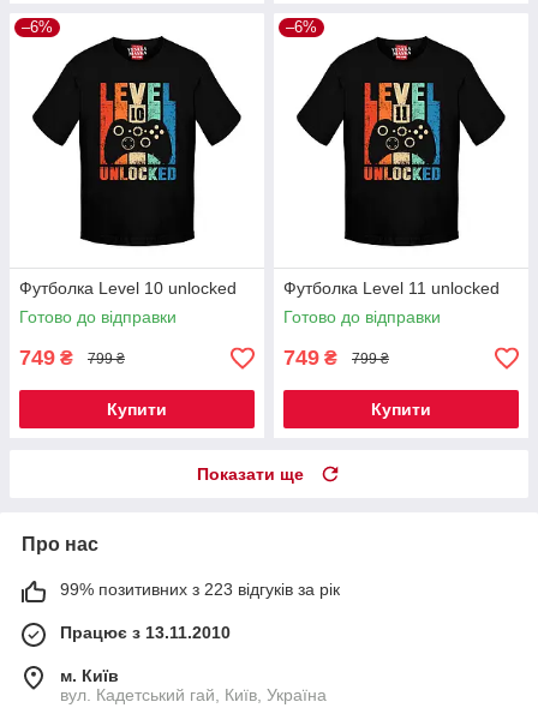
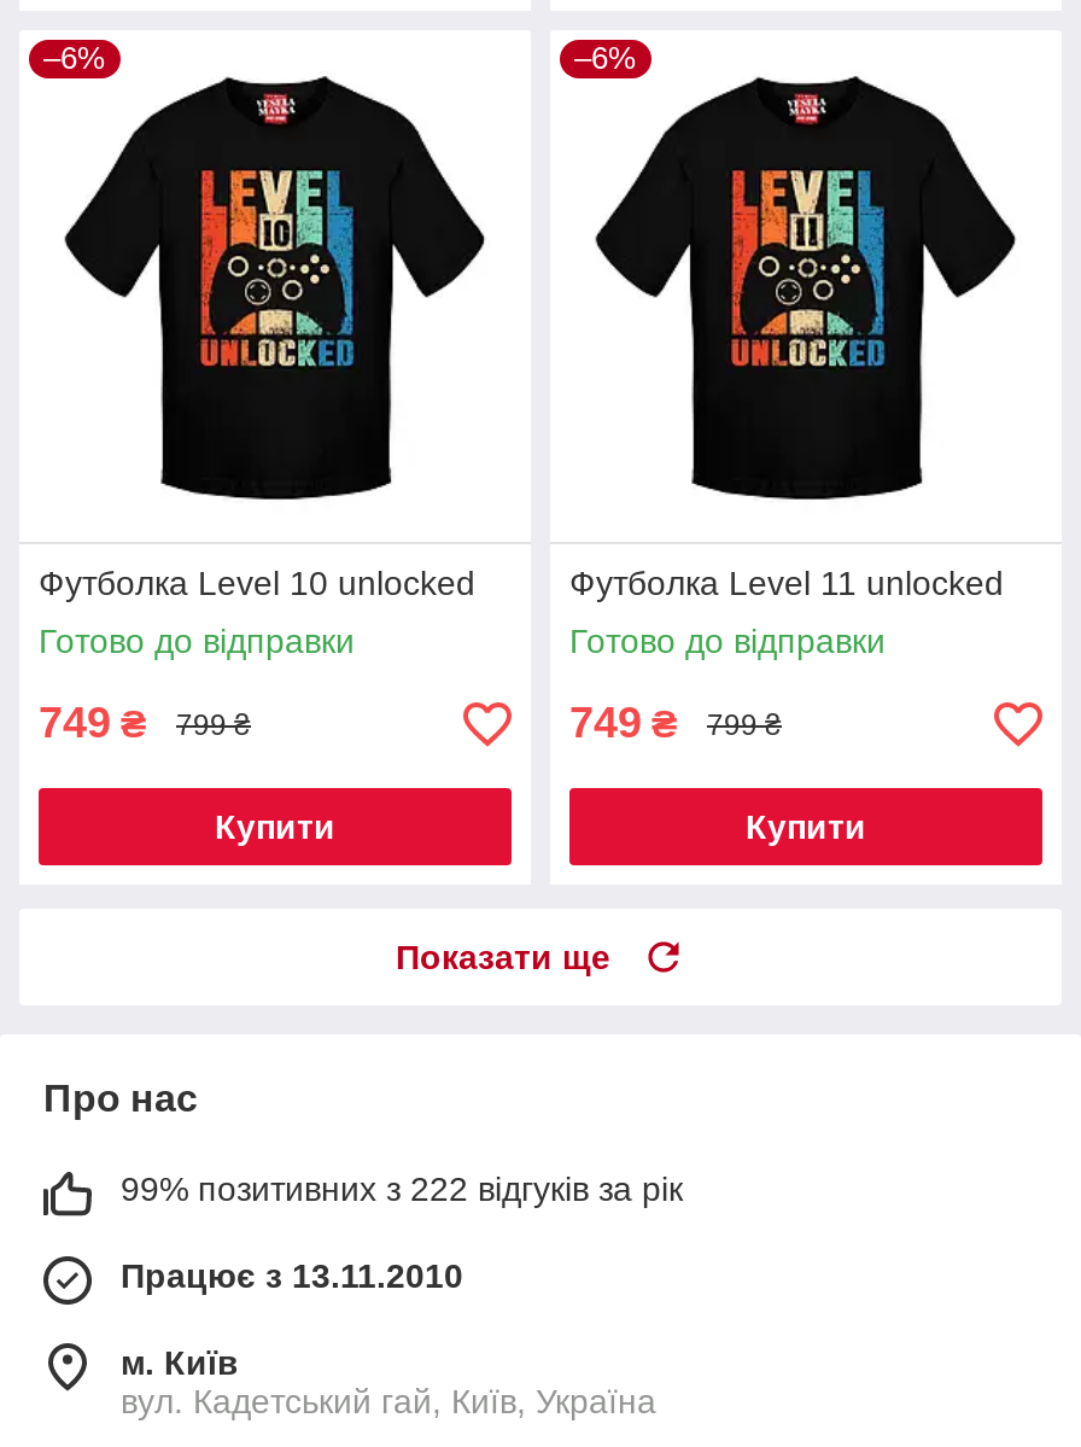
[60,580,340,599] 99% позитивних з 223 відгуків за рік -> [121,1170,683,1209] 99% позитивних з 222 відгуків за рік

